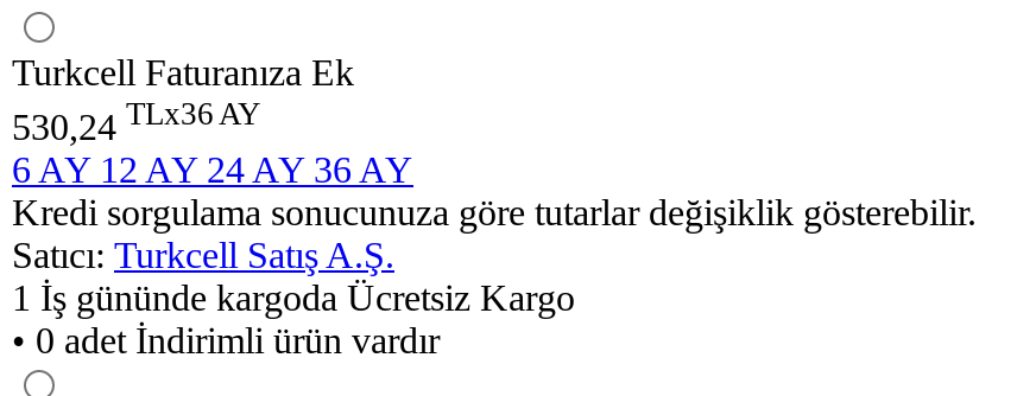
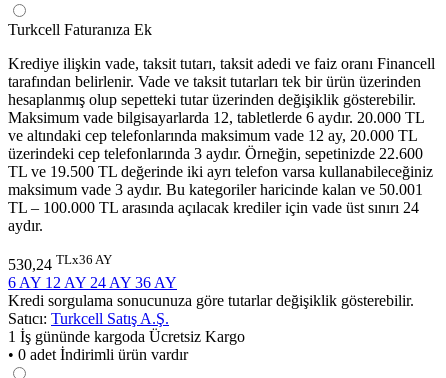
none -> [8,55,435,234] Krediye ilişkin vade, taksit tutarı, taksit adedi ve faiz oranı Financell | tarafından belirlenir. Vade ve taksit tutarları tek bir ürün üzerinden | hesaplanmış olup sepetteki tutar üzerinden değişiklik gösterebilir. | Maksimum vade bilgisayarlarda 12, tabletlerde 6 aydır. 20.000 TL | ve altındaki cep telefonlarında maksimum vade 12 ay, 20.000 TL | üzerindeki cep telefonlarında 3 aydır. Örneğin, sepetinizde 22.600 | TL ve 19.500 TL değerinde iki ayrı telefon varsa kullanabileceğiniz | maksimum vade 3 aydır. Bu kategoriler haricinde kalan ve 50.001 | TL – 100.000 TL arasında açılacak krediler için vade üst sınırı 24 | aydır.

